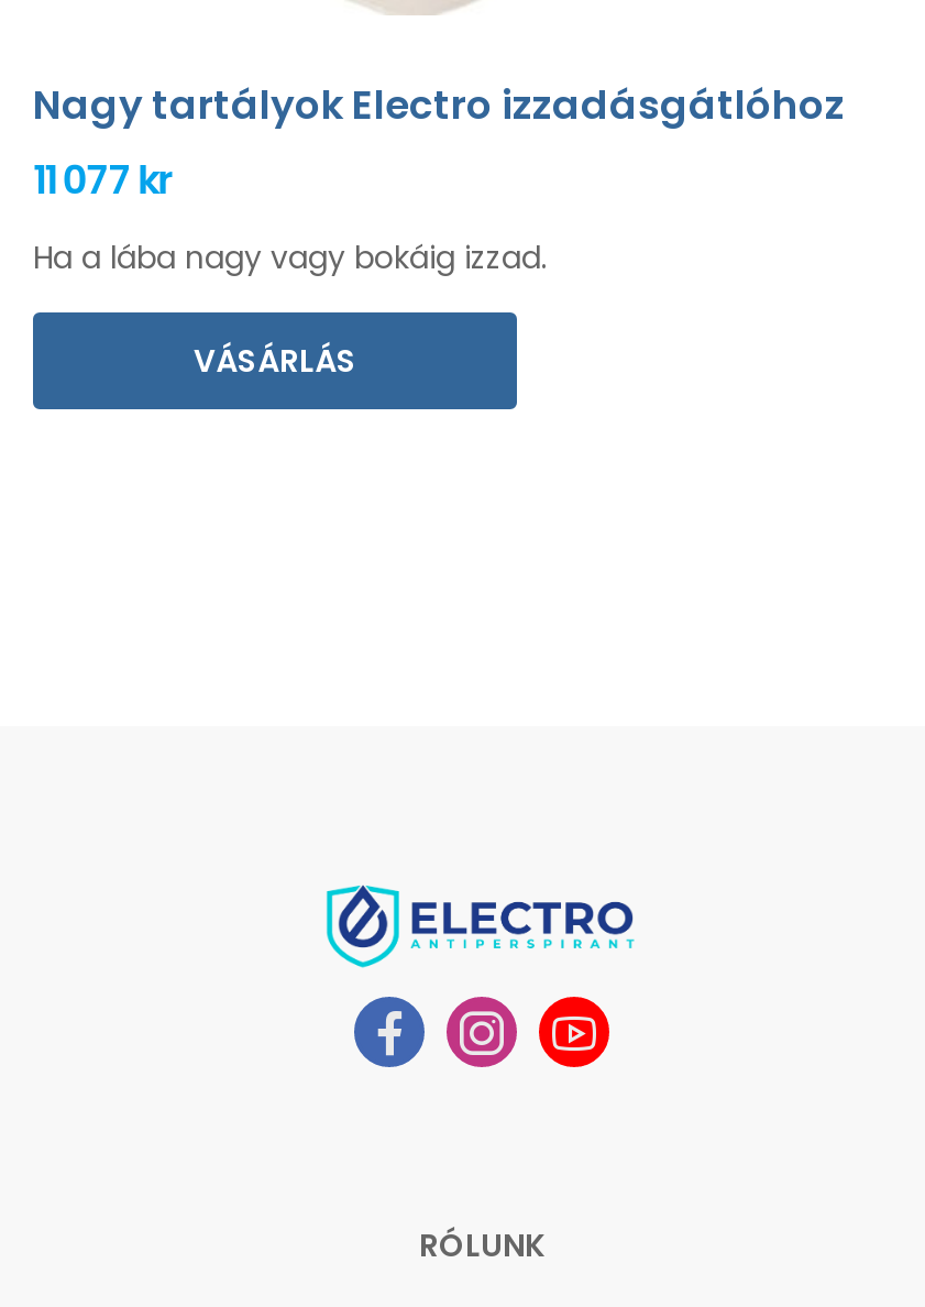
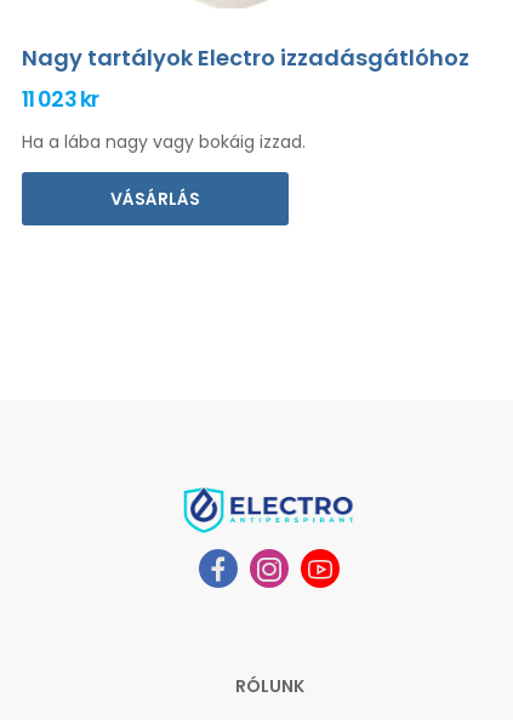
[33,151,171,206] 11 077 kr -> [22,83,98,113] 11 023 kr

